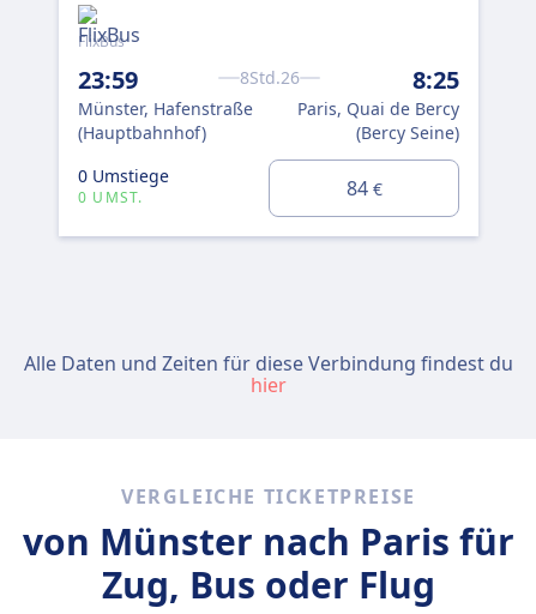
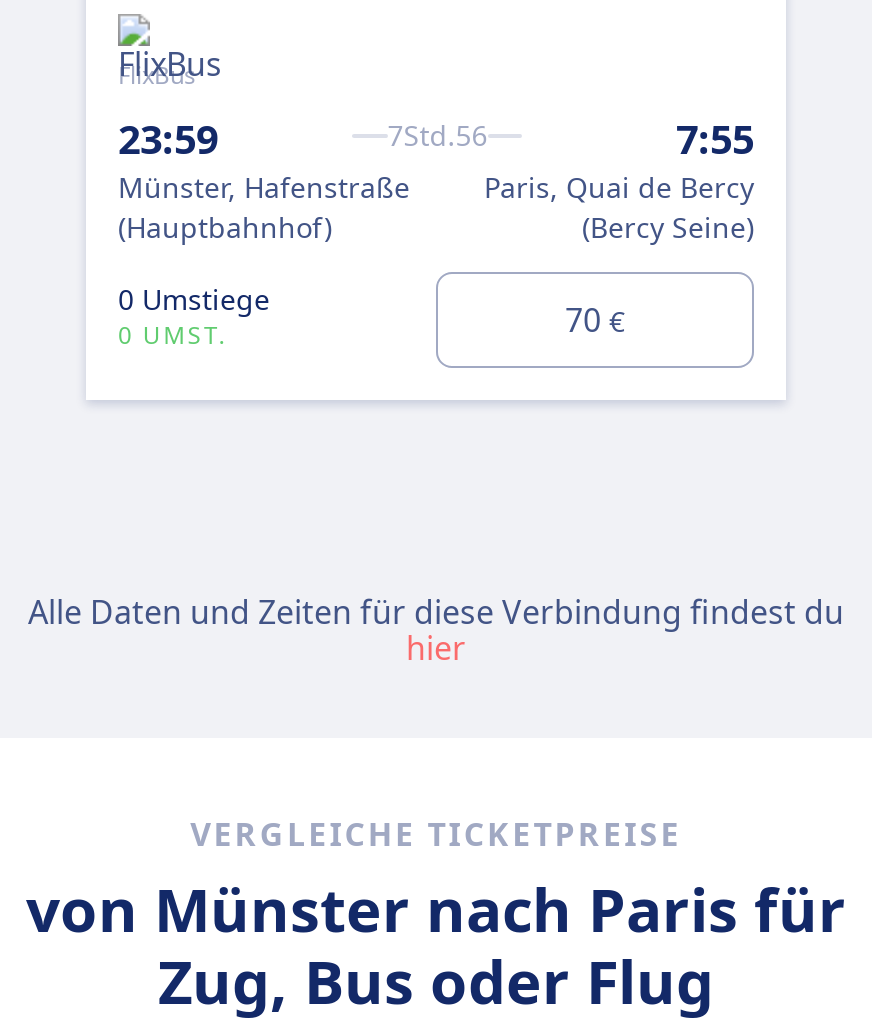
[240,64,459,96] 8Std.26 | 8:25 -> [388,112,754,166] 7Std.56 | 7:55
[346,174,382,201] 84 € -> [565,297,625,341] 70 €

